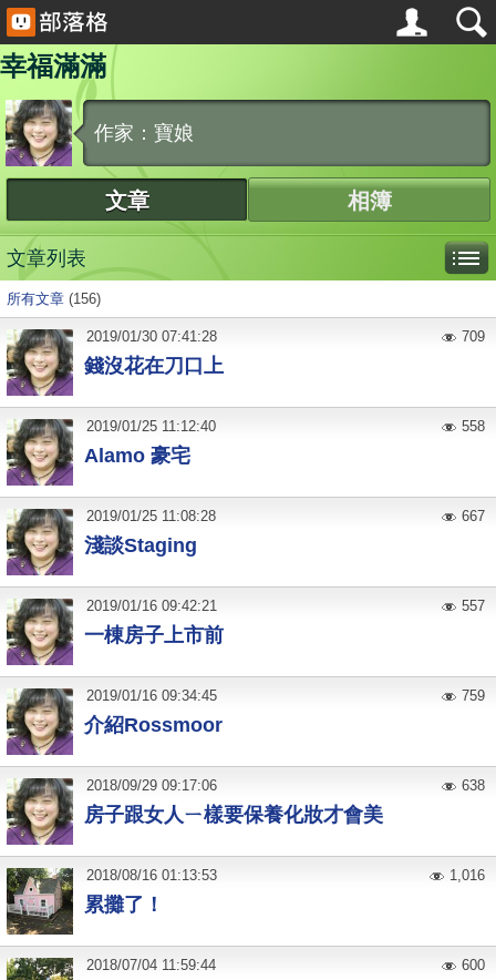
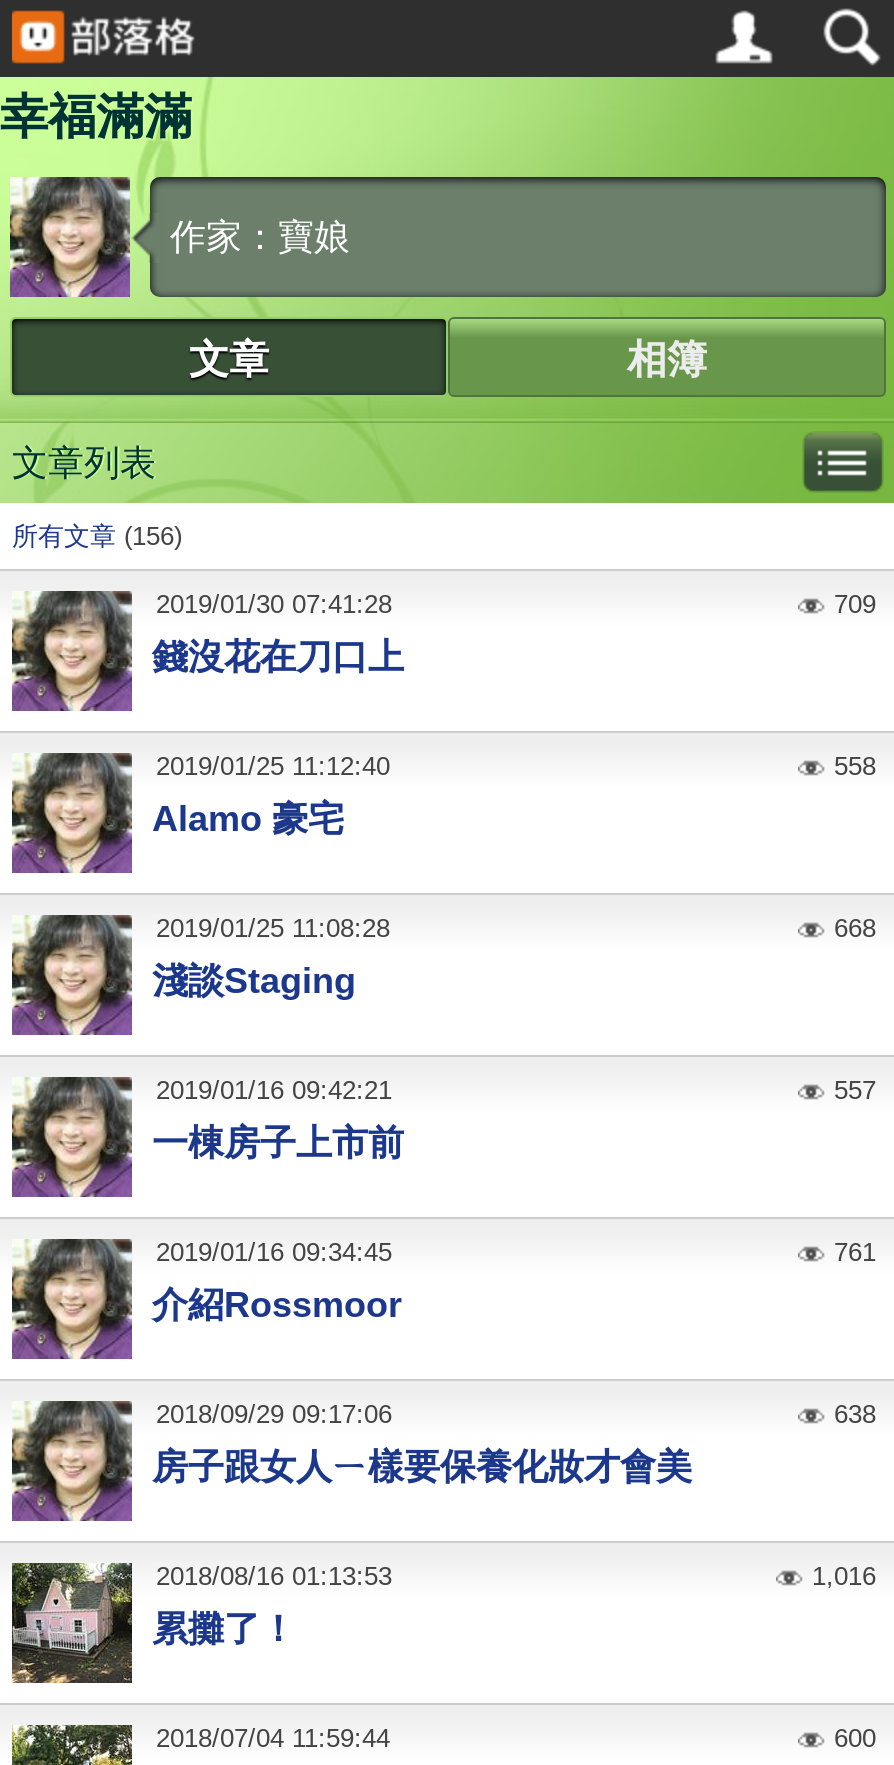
[462,508,485,524] 667 -> [834,913,876,943] 668
[462,687,485,704] 759 -> [834,1237,876,1267] 761

